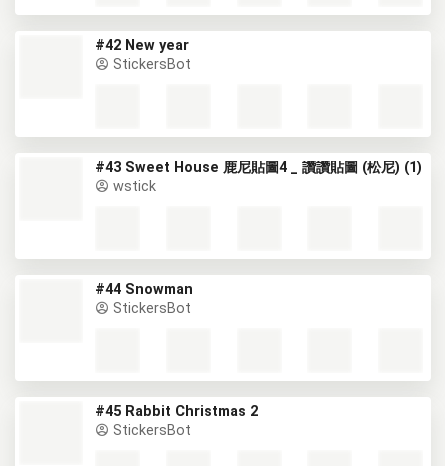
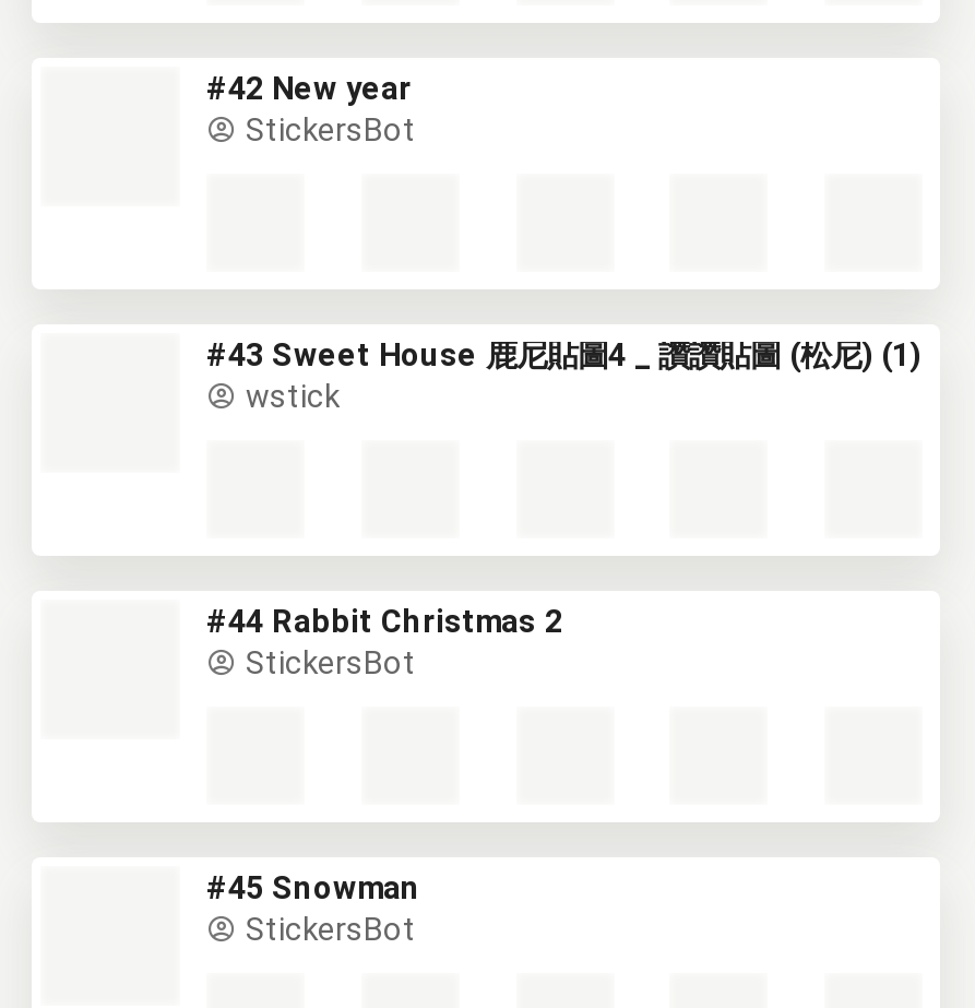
[95,281,193,298] #44 Snowman -> [206,604,562,641] #44 Rabbit Christmas 2
[95,403,258,420] #45 Rabbit Christmas 2 -> [206,870,420,908] #45 Snowman

